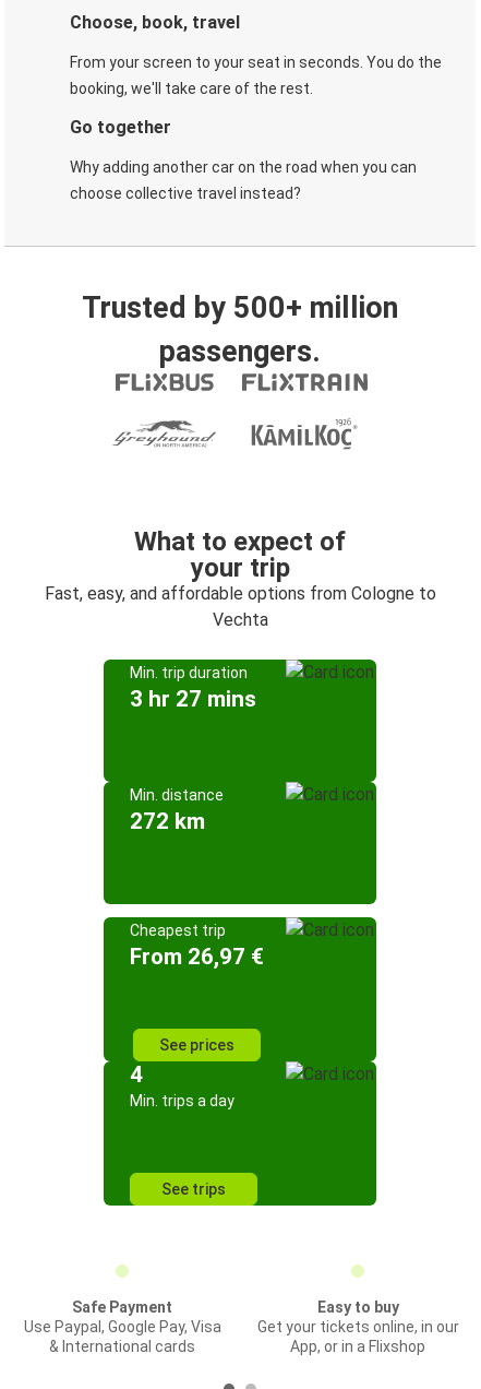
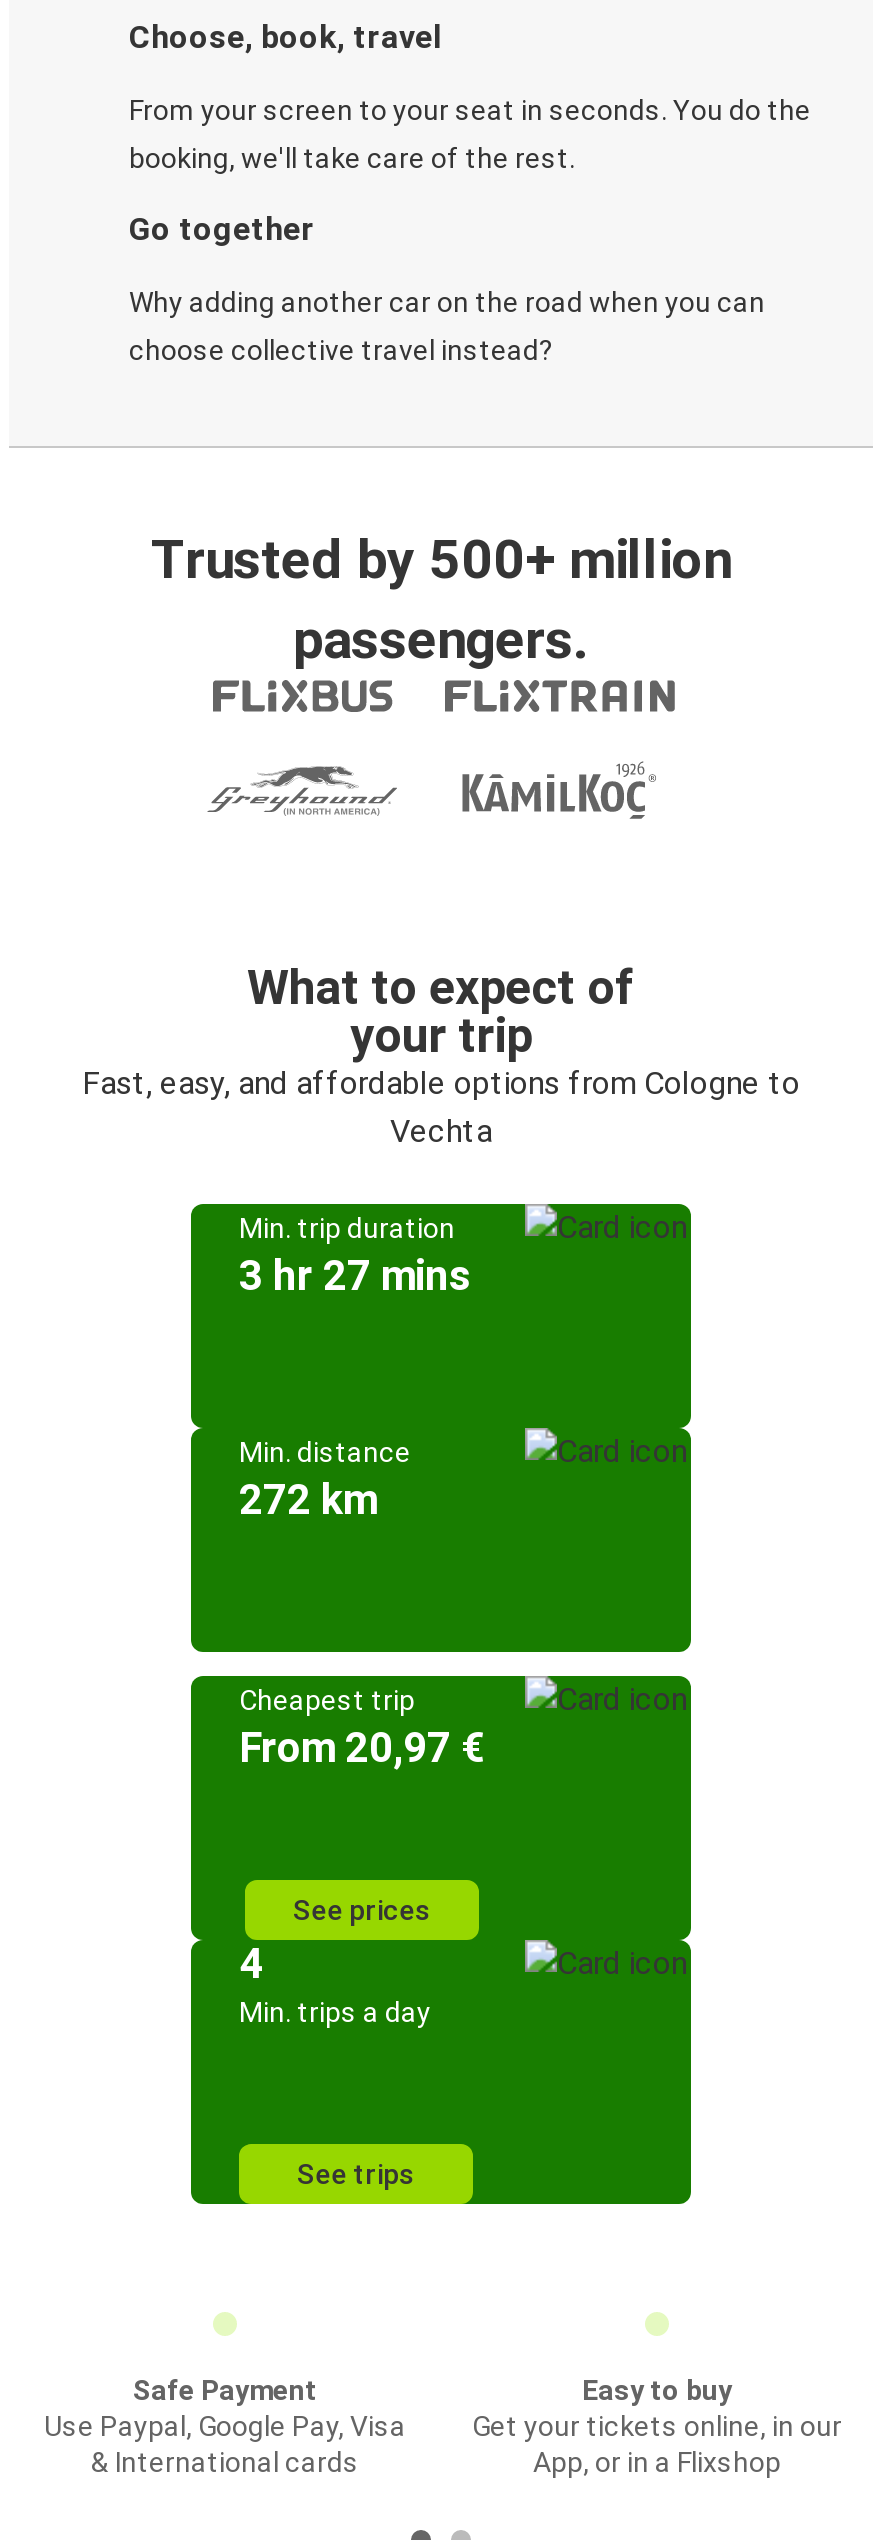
[130,943,264,970] From 26,97 € -> [239,1724,485,1772] From 20,97 €

